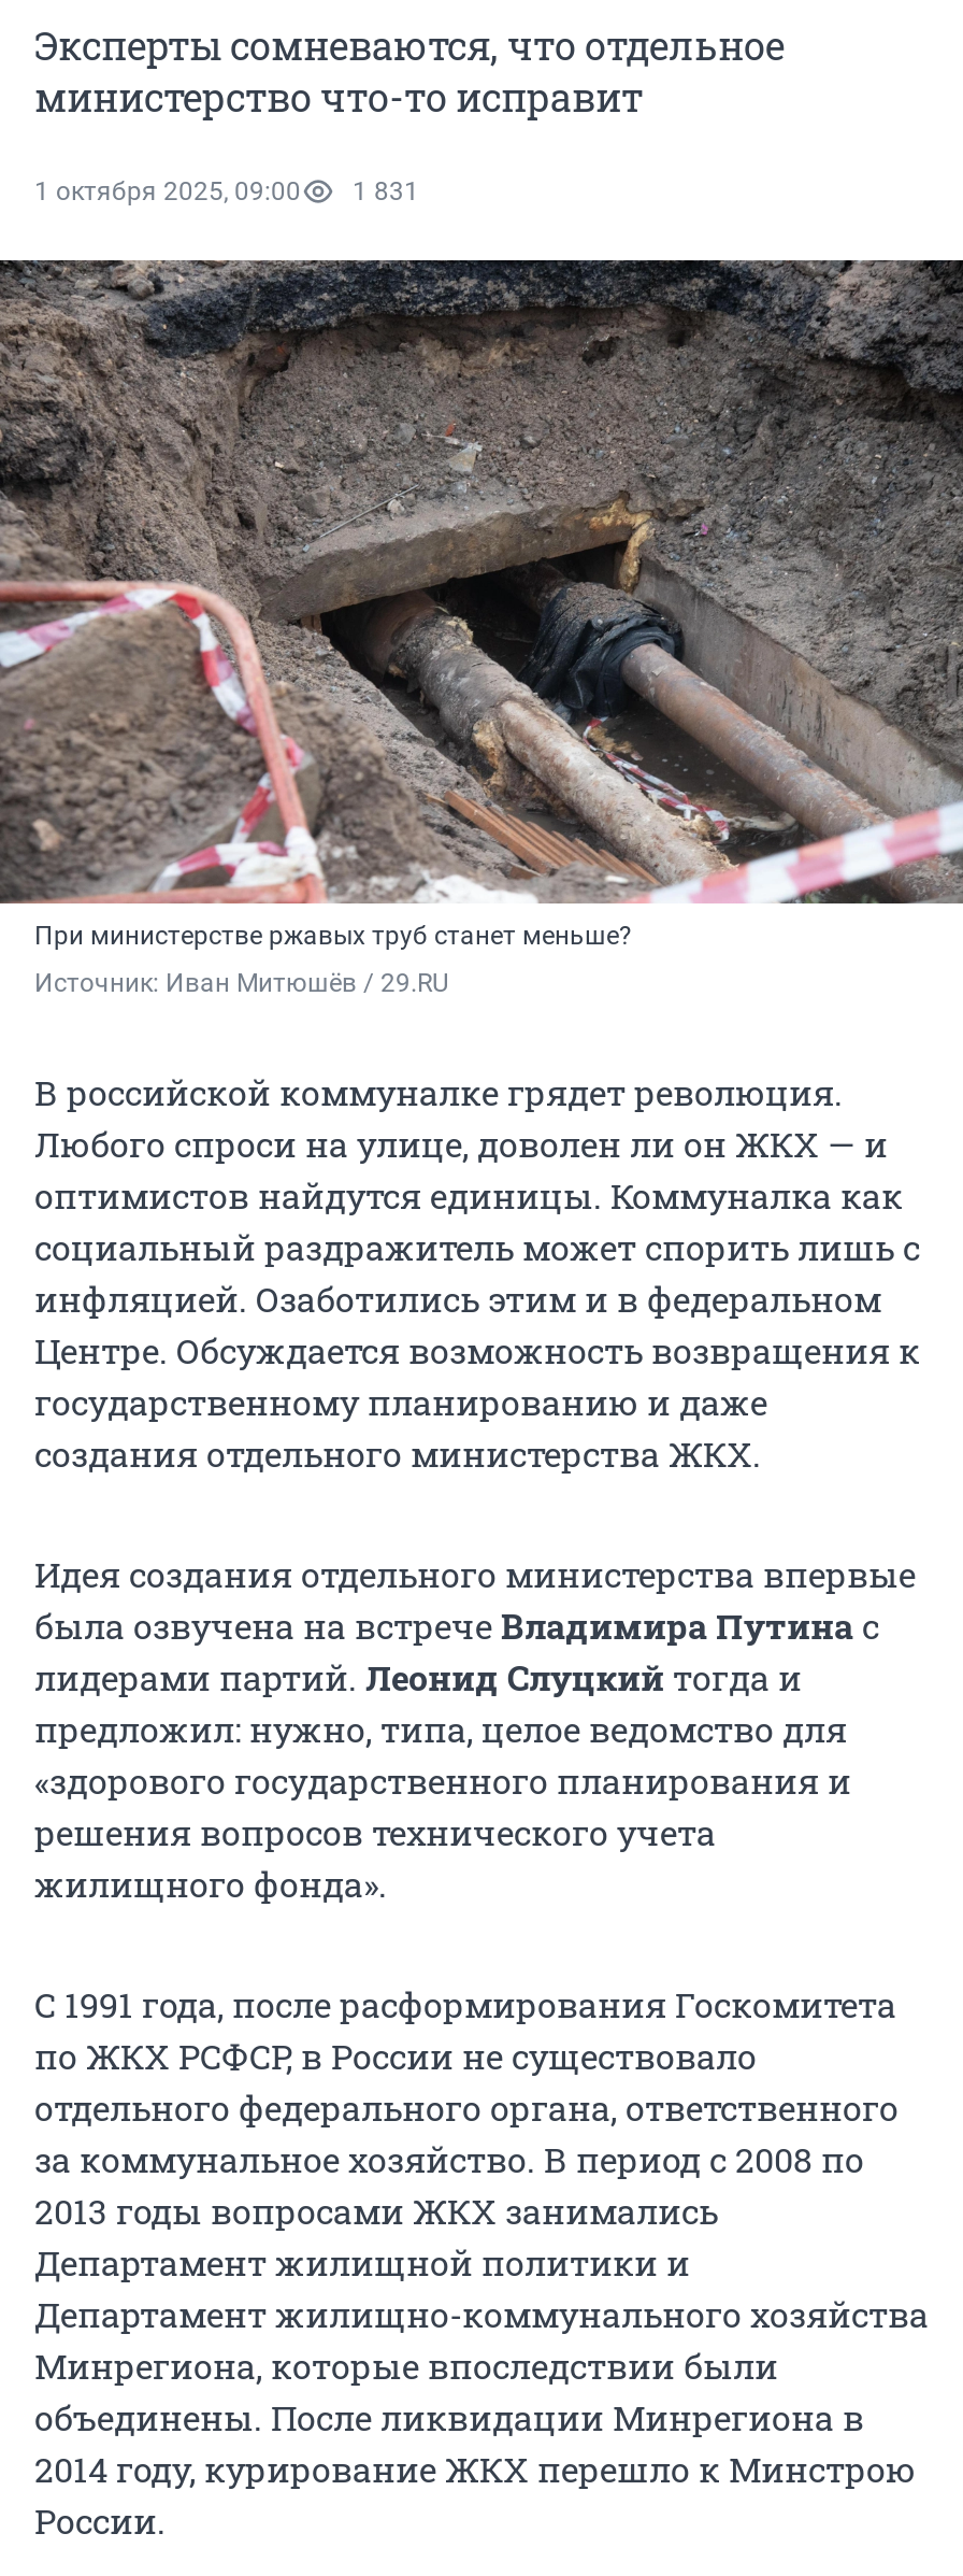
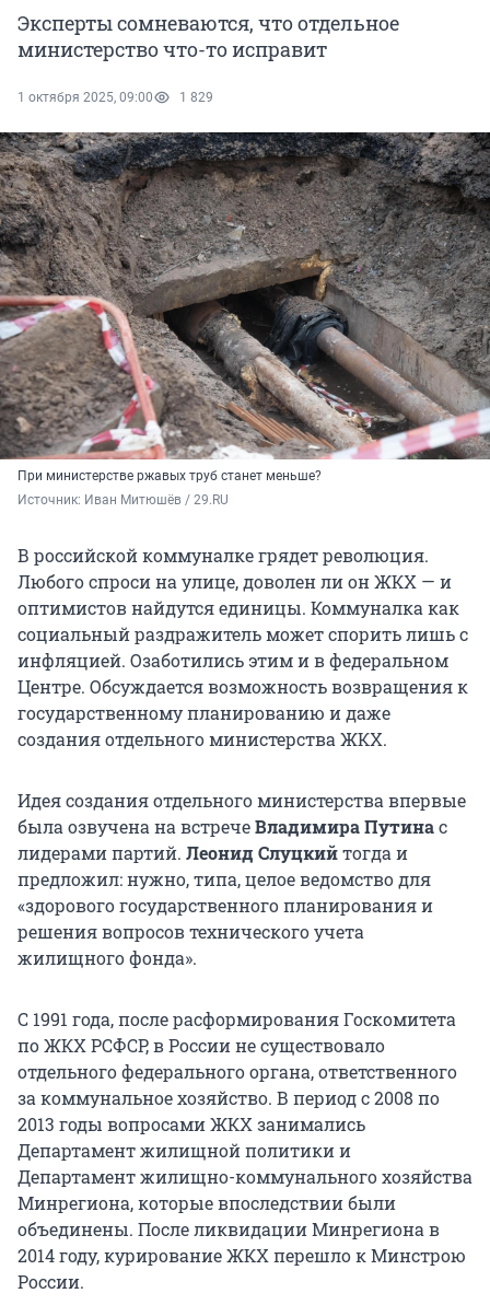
[34,177,419,207] 1 октября 2025, 09:00 1 831 -> [17,90,213,105] 1 октября 2025, 09:00 1 829

